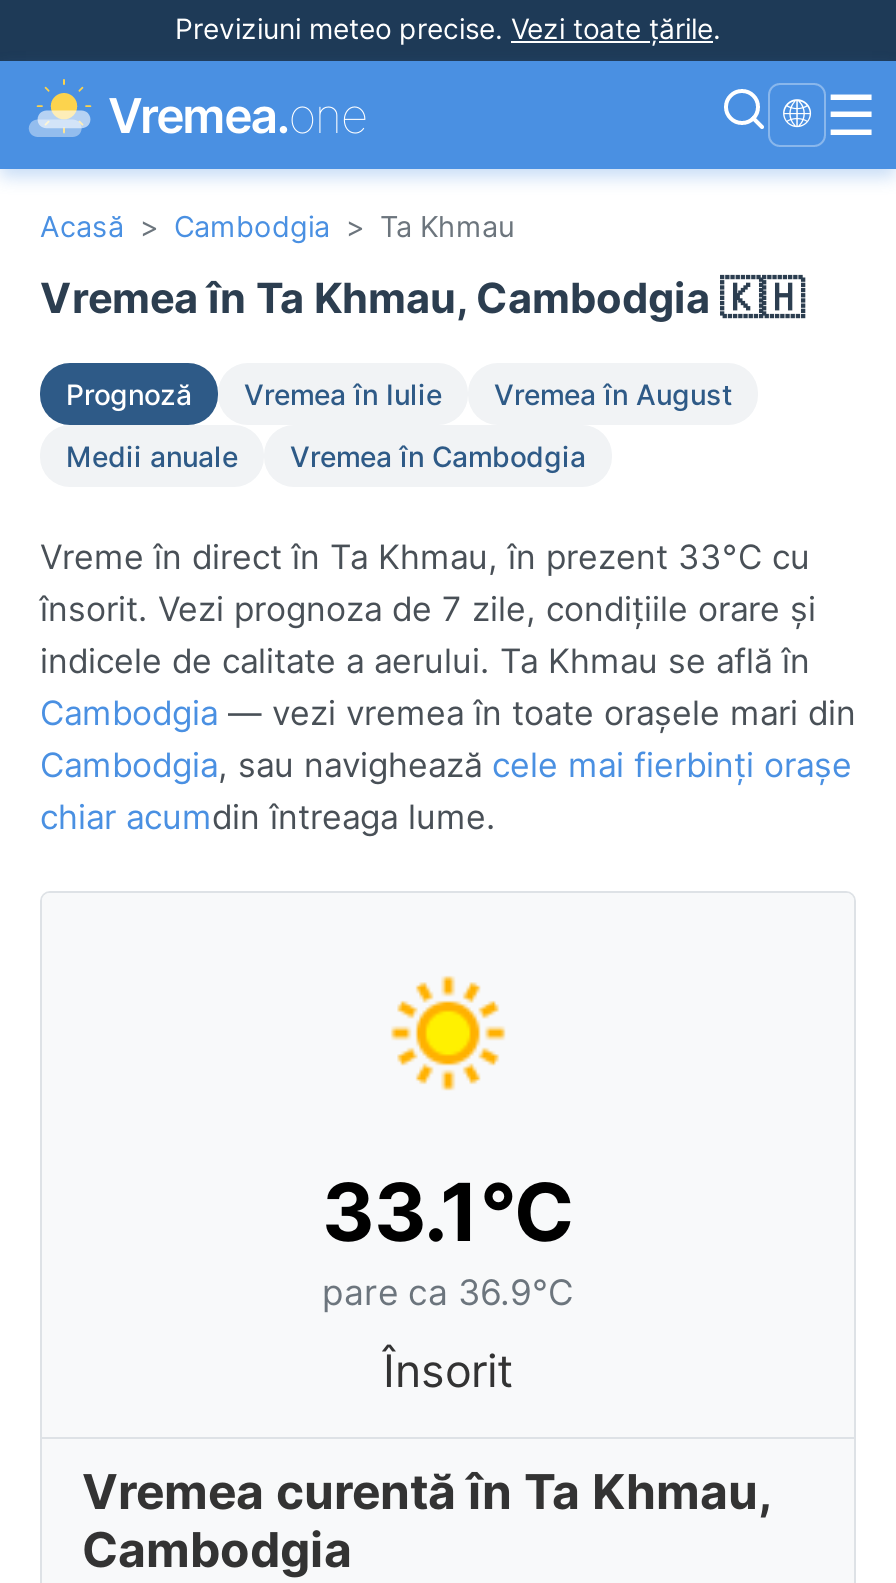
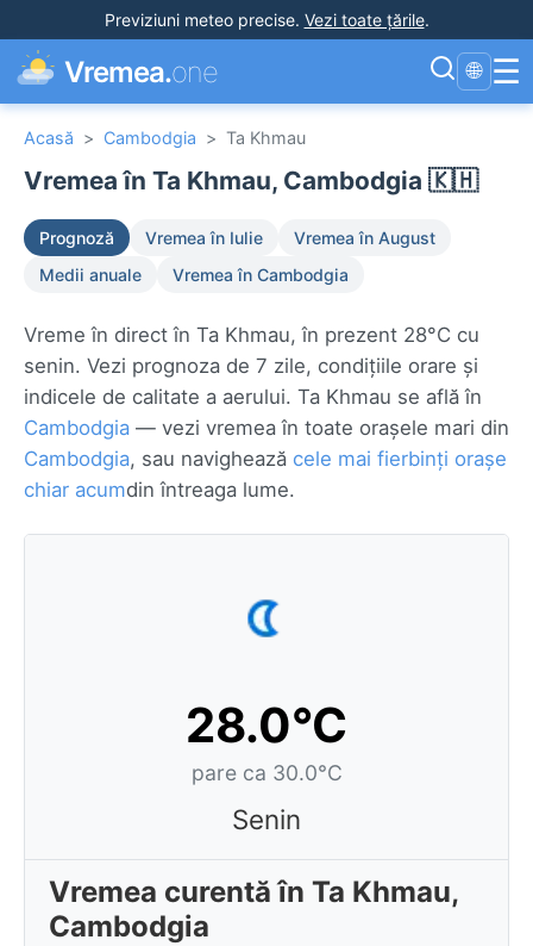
[40,537,810,577] Vreme în direct în Ta Khmau, în prezent 33°C cu -> [24,323,479,347] Vreme în direct în Ta Khmau, în prezent 28°C cu
[40,589,816,629] însorit. Vezi prognoza de 7 zile, condițiile orare și -> [24,354,478,378] senin. Vezi prognoza de 7 zile, condițiile orare și
[322,975,574,1313] [image] | 33.1°C | pare ca 36.9°C -> [186,585,347,785] [image] | 28.0°C | pare ca 30.0°C
[383,1343,513,1397] Însorit -> [232,803,301,835] Senin

